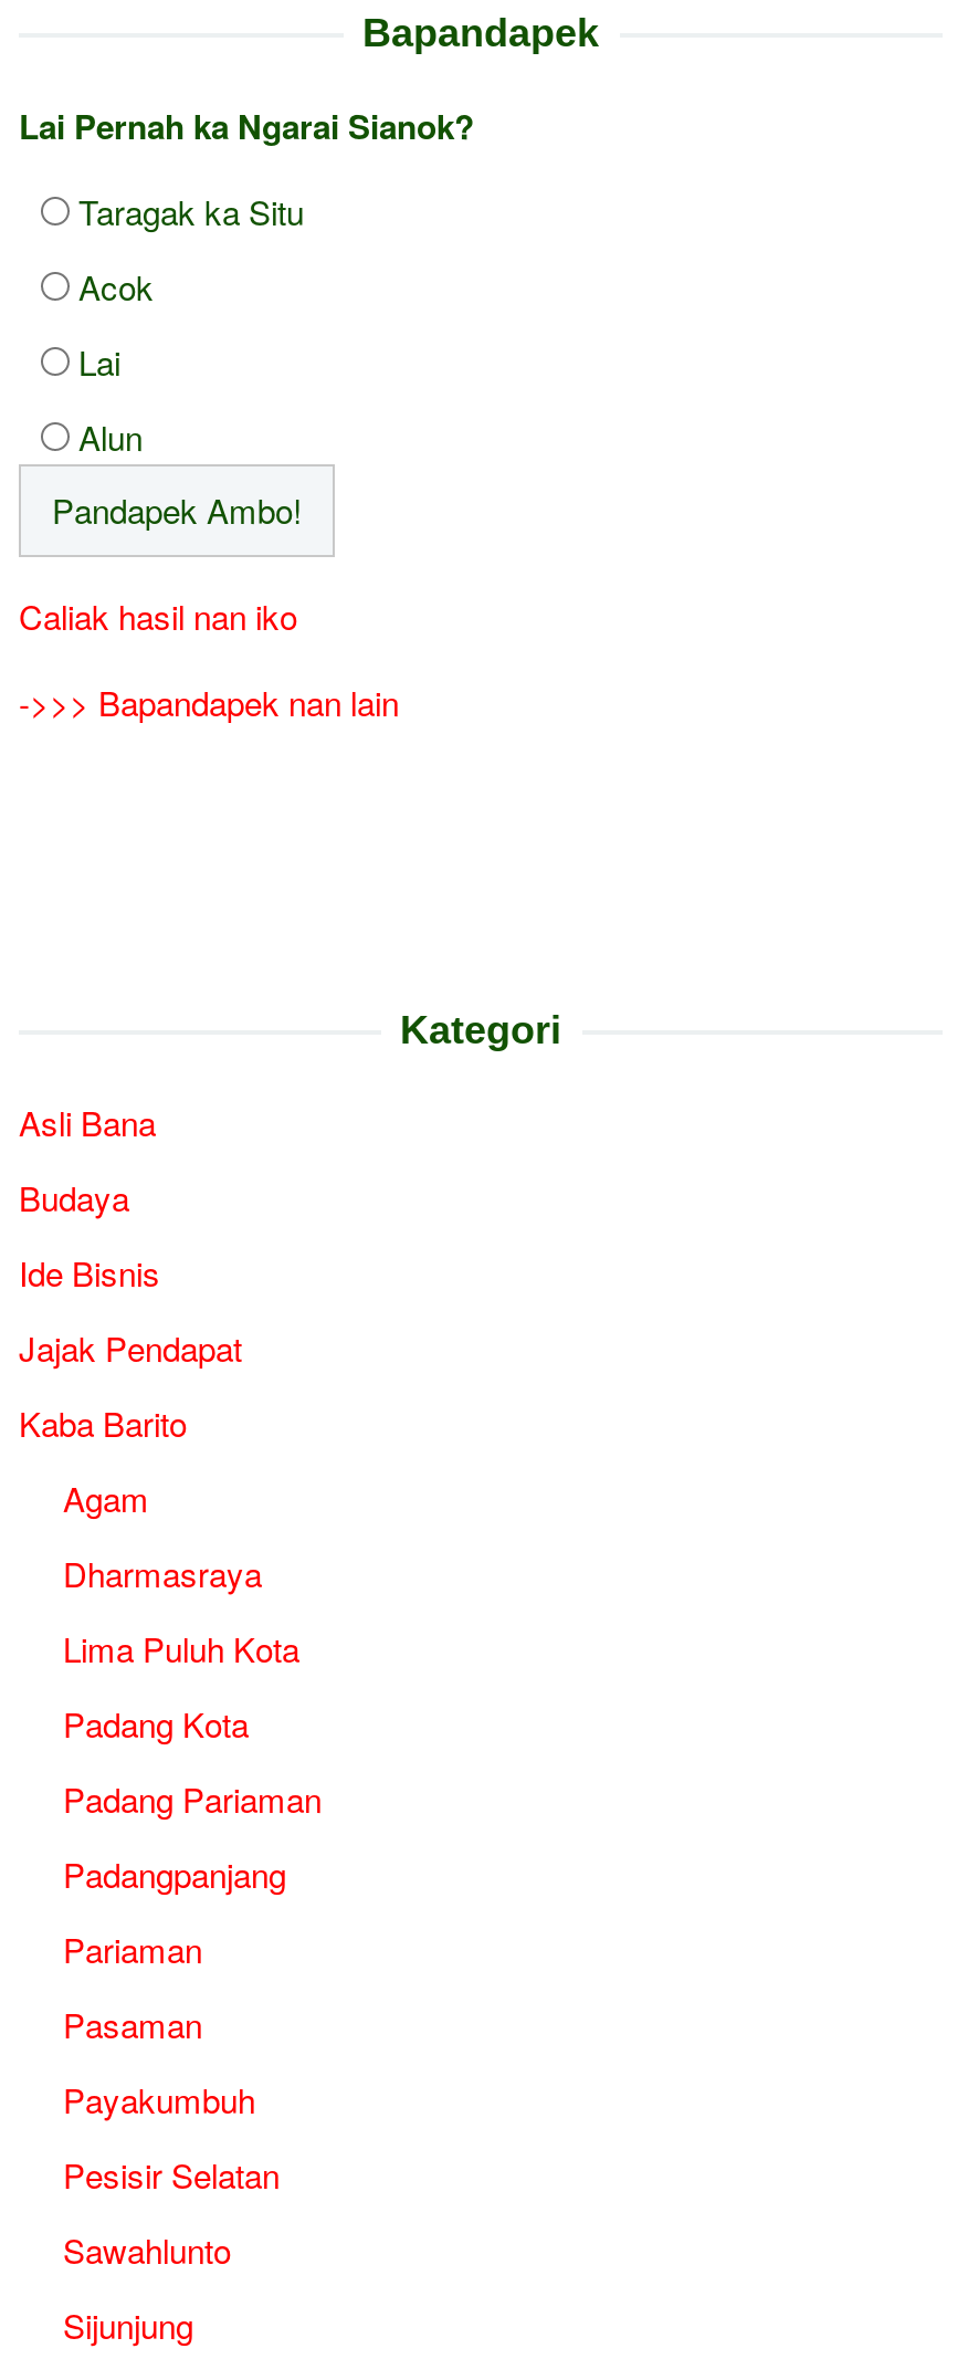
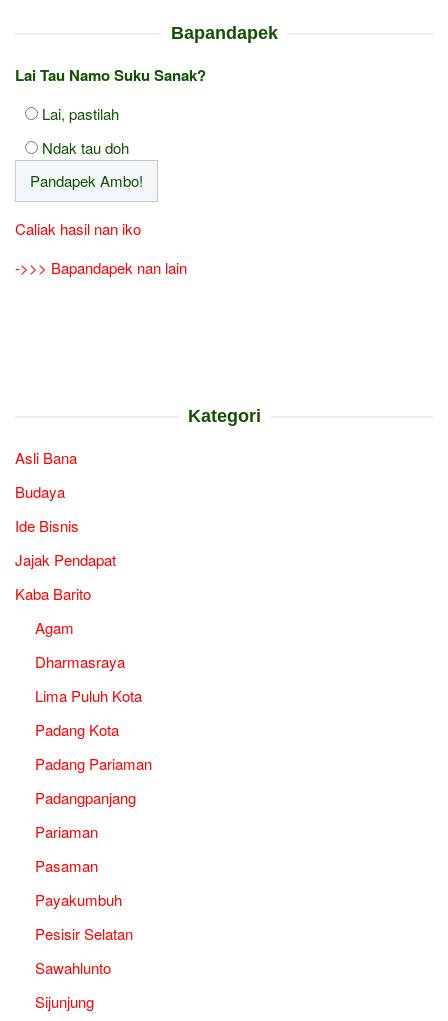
[19,102,474,460] Lai Pernah ka Ngarai Sianok? | Taragak ka Situ | Acok | Lai | Alun -> [15,64,206,158] Lai Tau Namo Suku Sanak? | Lai, pastilah | Ndak tau doh

